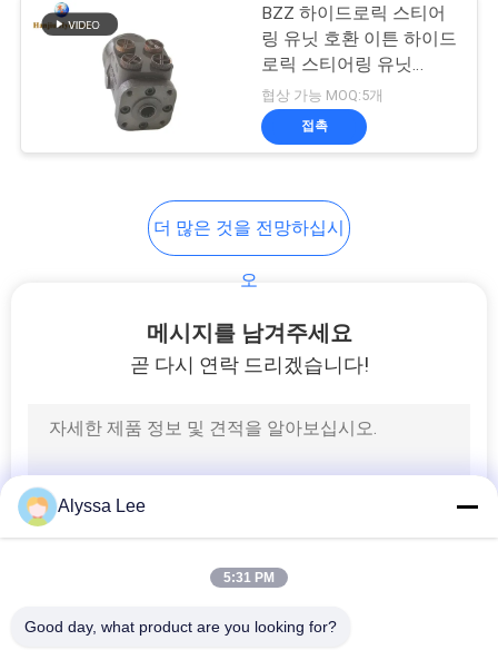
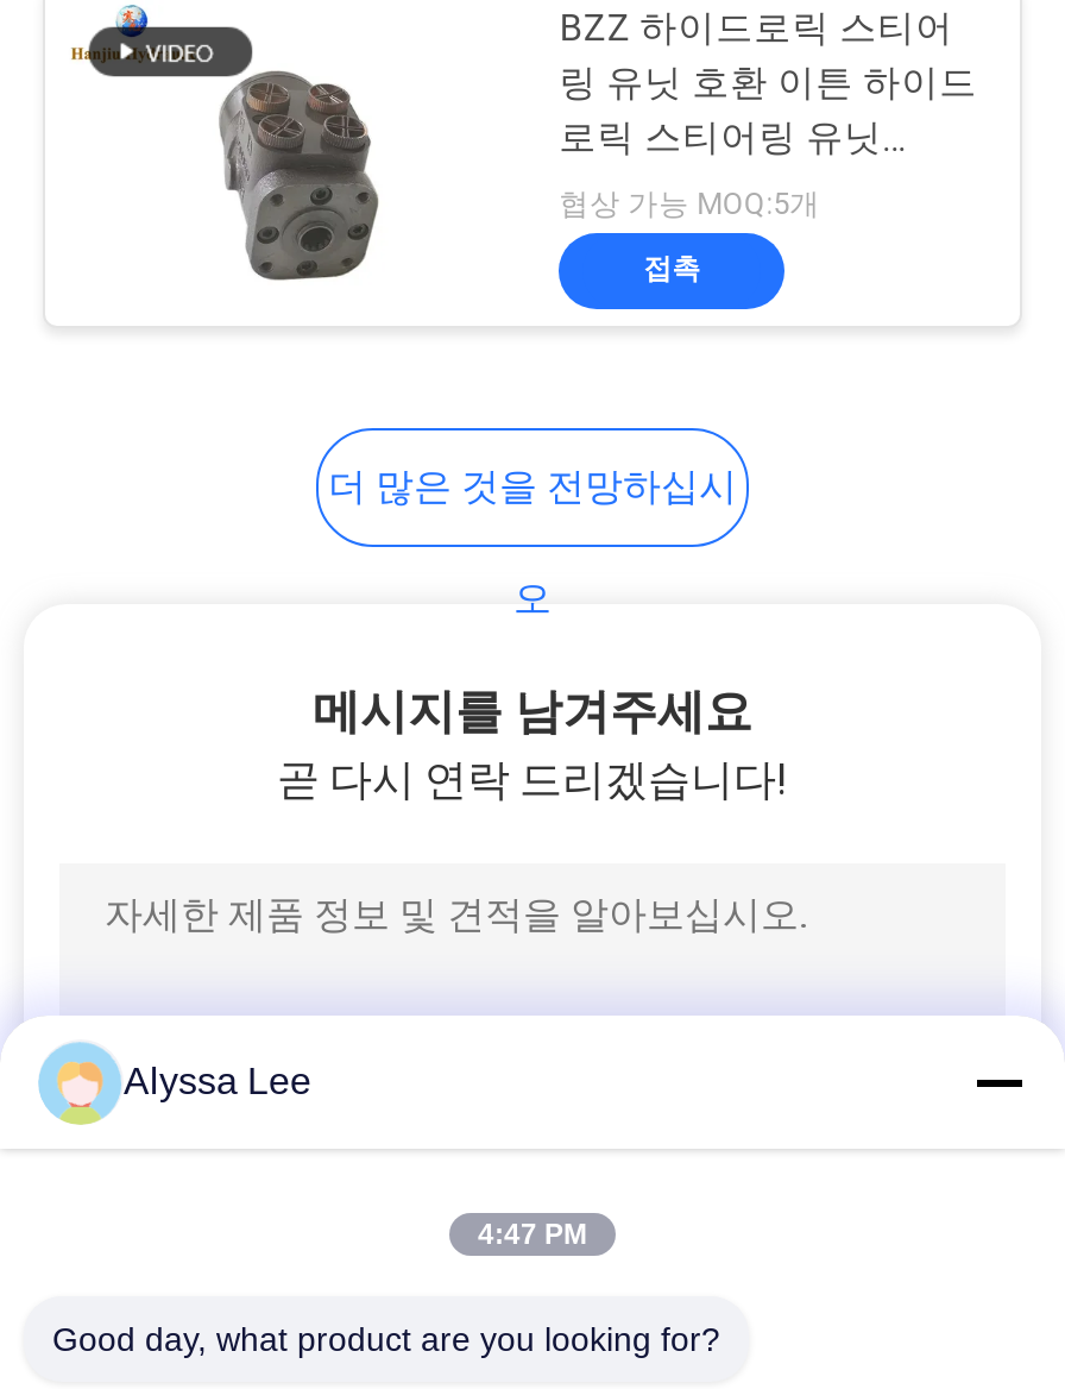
[223,570,275,585] 5:31 PM -> [478,1218,587,1251] 4:47 PM

